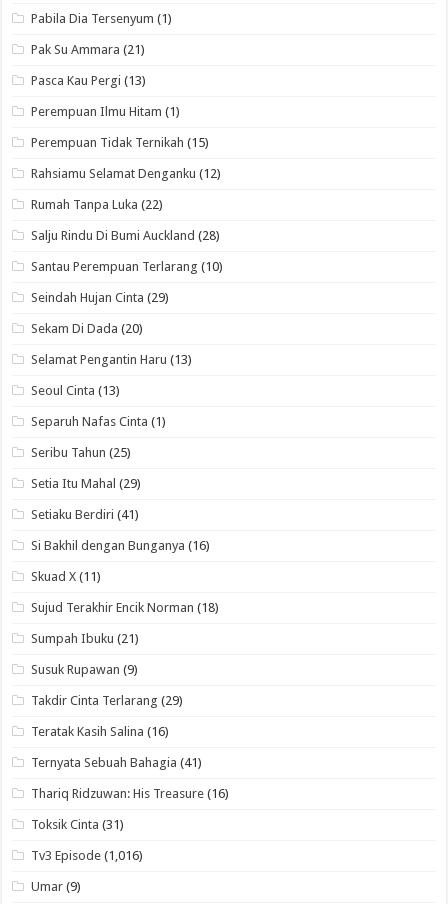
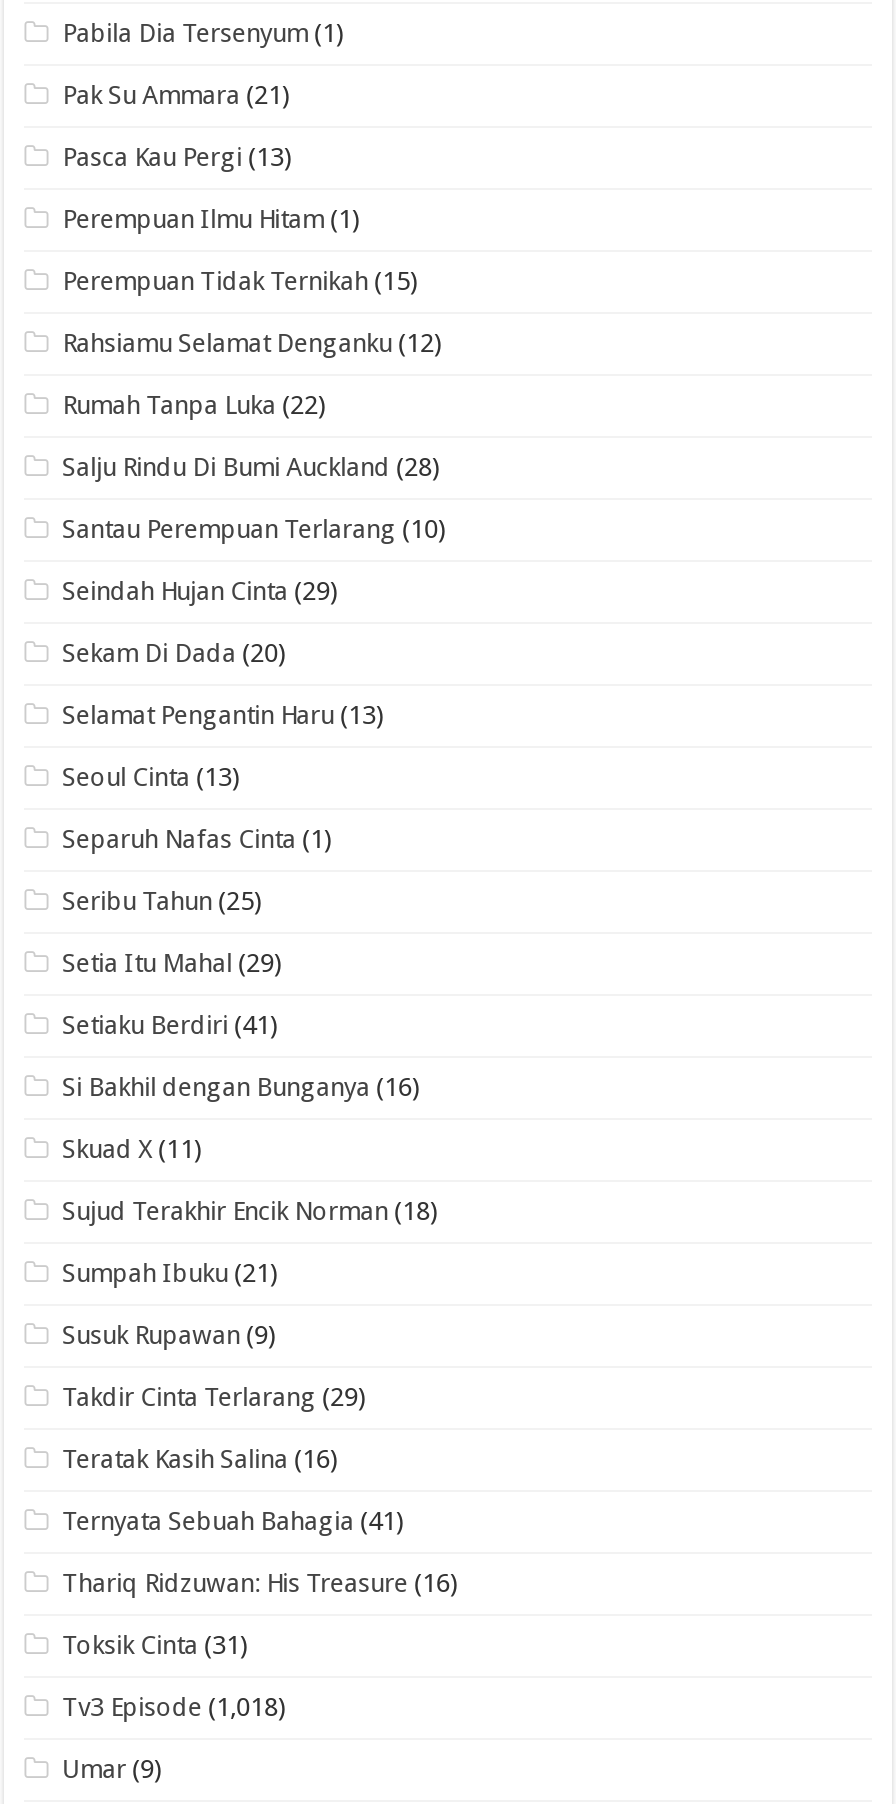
[31,848,143,863] Tv3 Episode (1,016) -> [62,1692,286,1722] Tv3 Episode (1,018)

